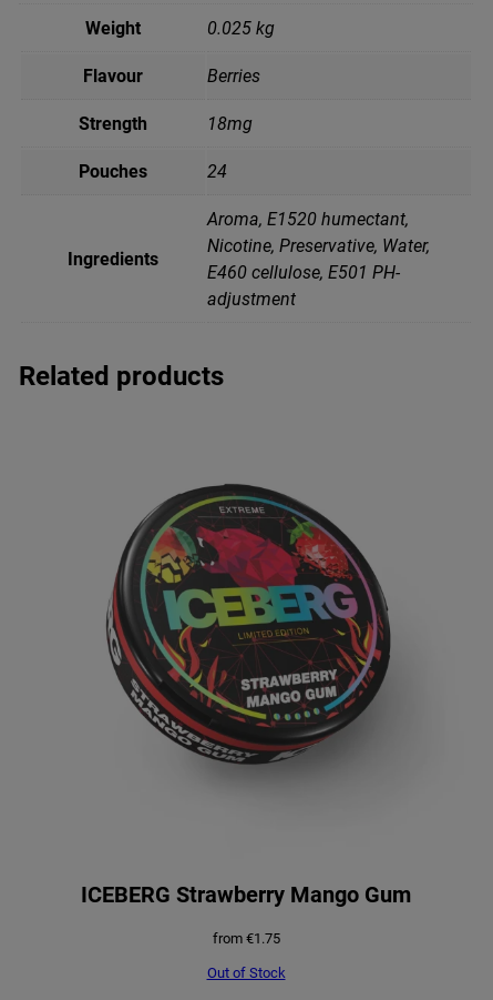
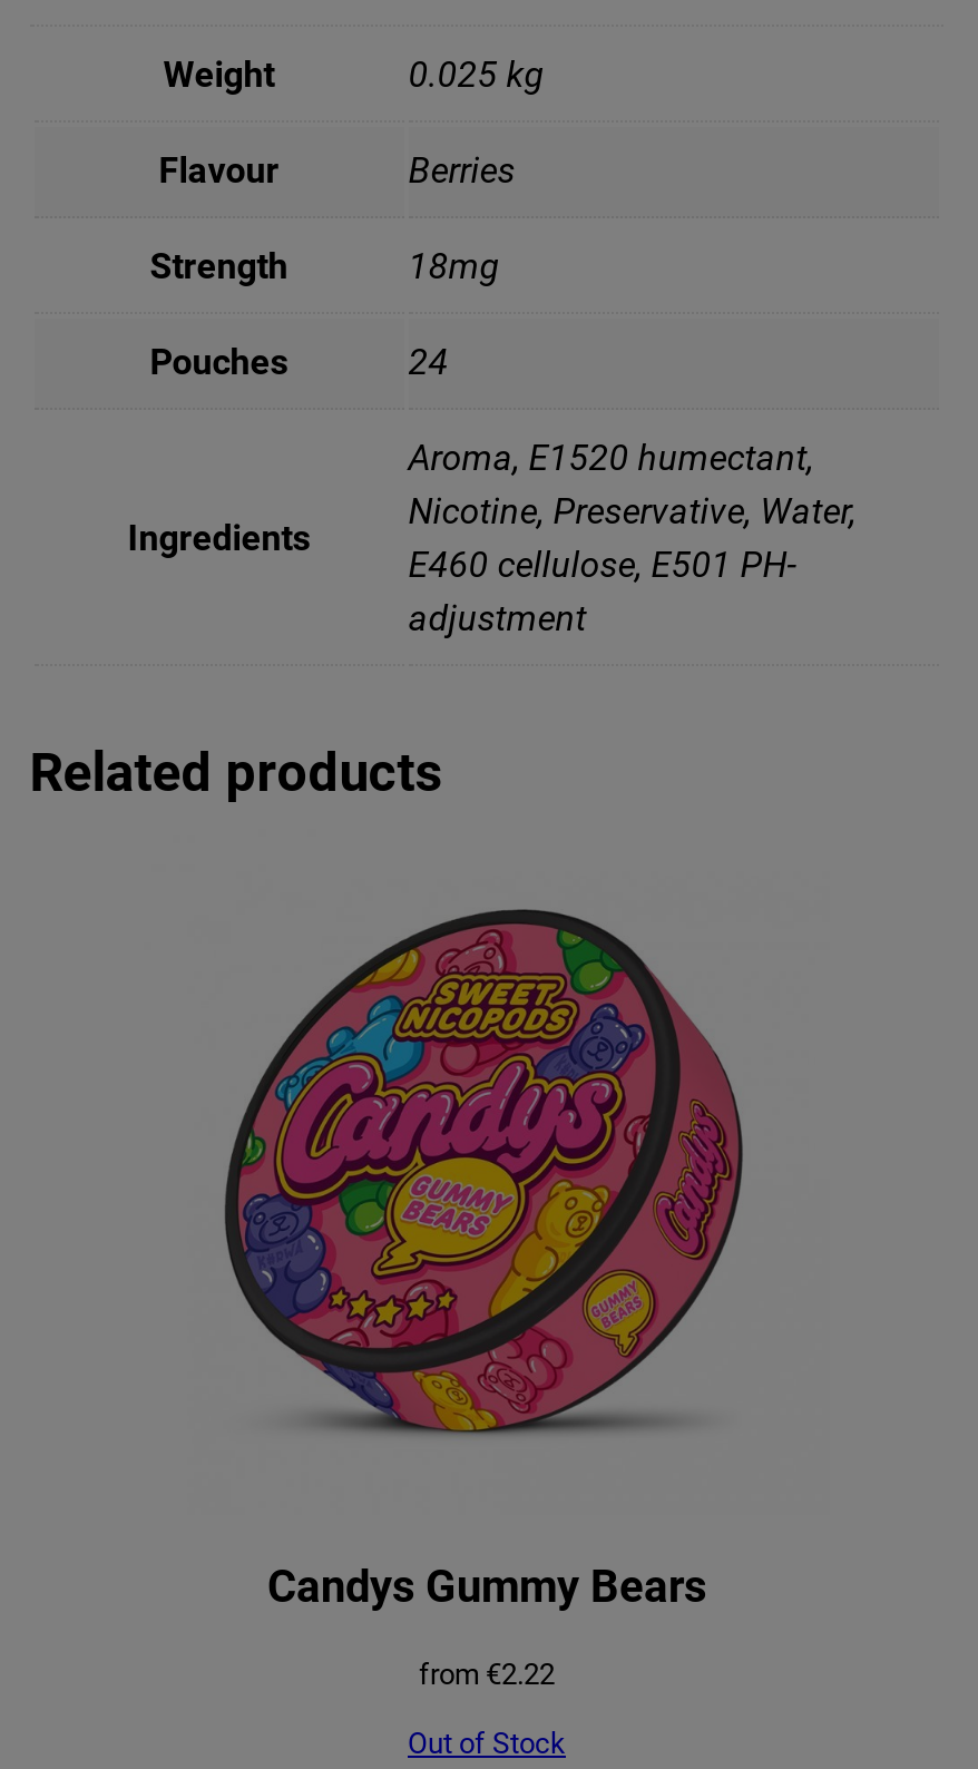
[105,483,415,777] [image] -> [222,907,779,1439] [image]
[81,882,411,908] ICEBERG Strawberry Mango Gum -> [267,1559,706,1612] Candys Gummy Bears
[212,930,280,947] from €1.75 -> [419,1657,555,1690] from €2.22

